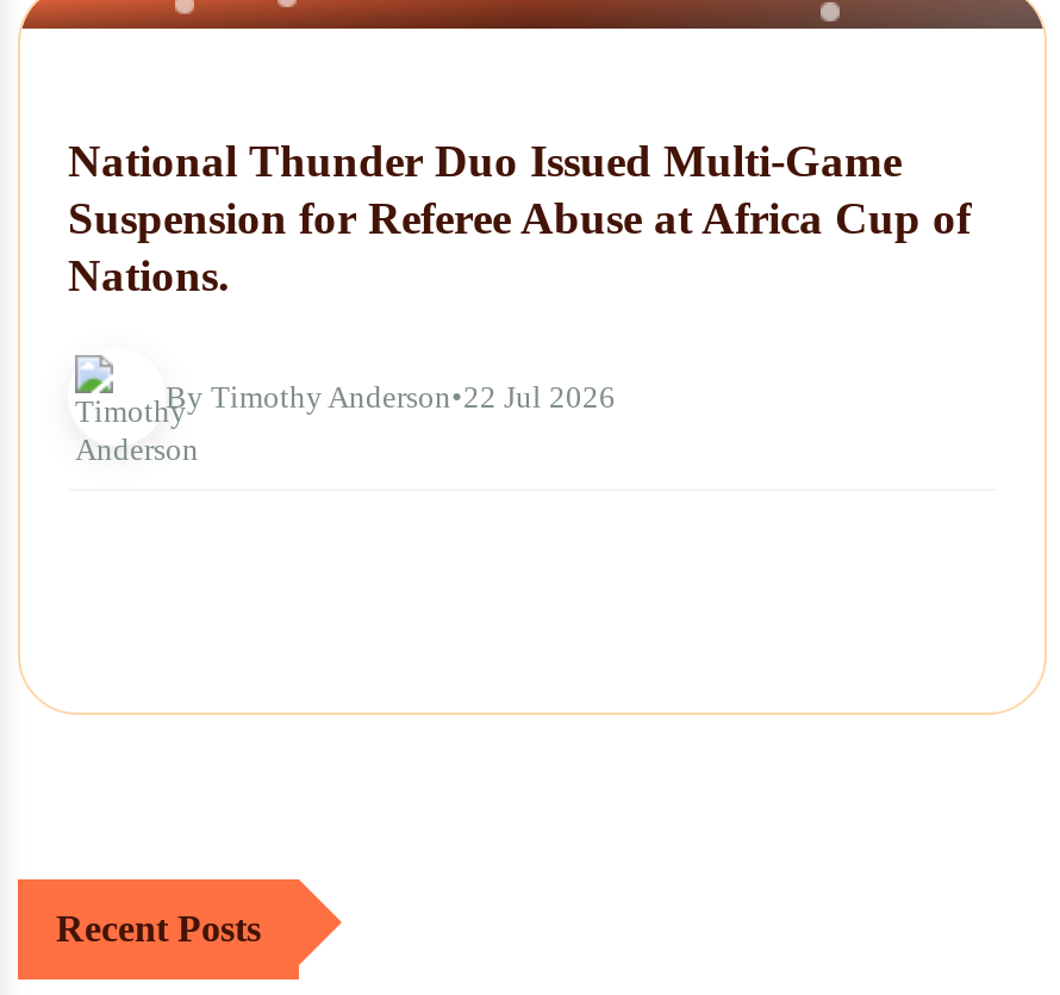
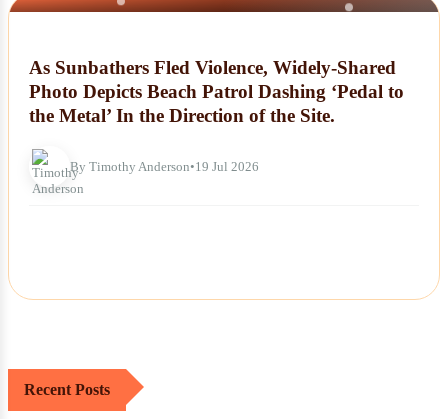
[68,136,971,301] National Thunder Duo Issued Multi-Game | Suspension for Referee Abuse at Africa Cup of | Nations. -> [29,57,404,126] As Sunbathers Fled Violence, Widely-Shared | Photo Depicts Beach Patrol Dashing ‘Pedal to | the Metal’ In the Direction of the Site.
[166,378,616,414] By Timothy Anderson•22 Jul 2026 -> [70,159,259,174] By Timothy Anderson•19 Jul 2026

